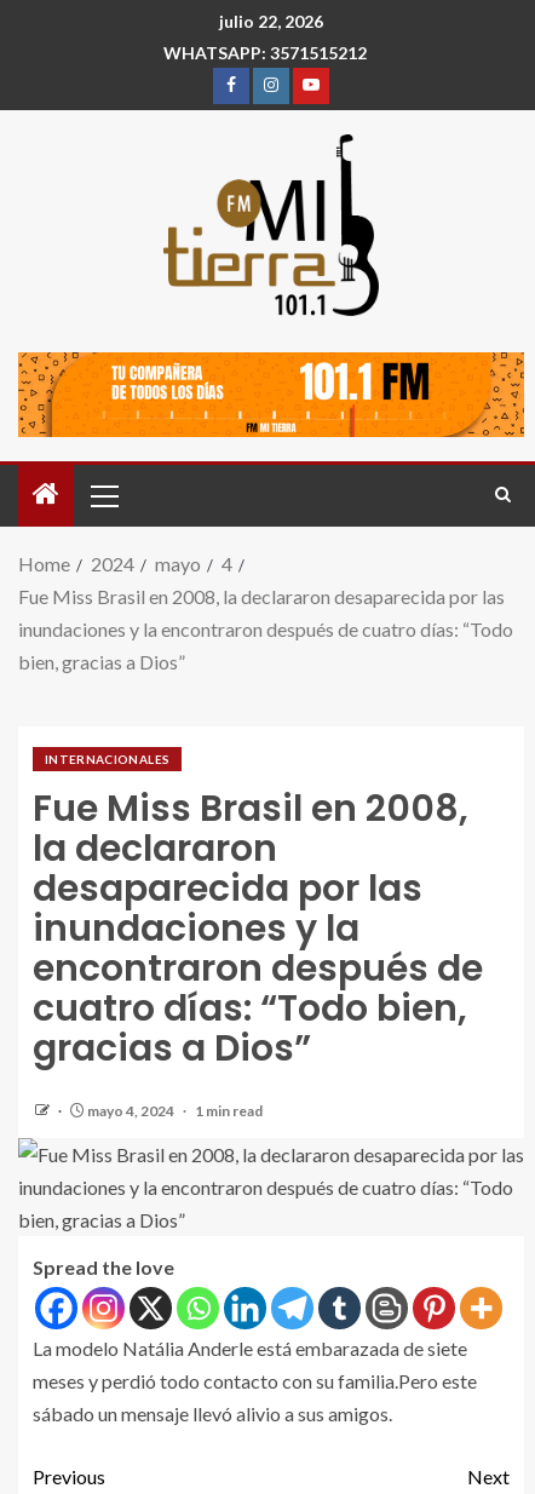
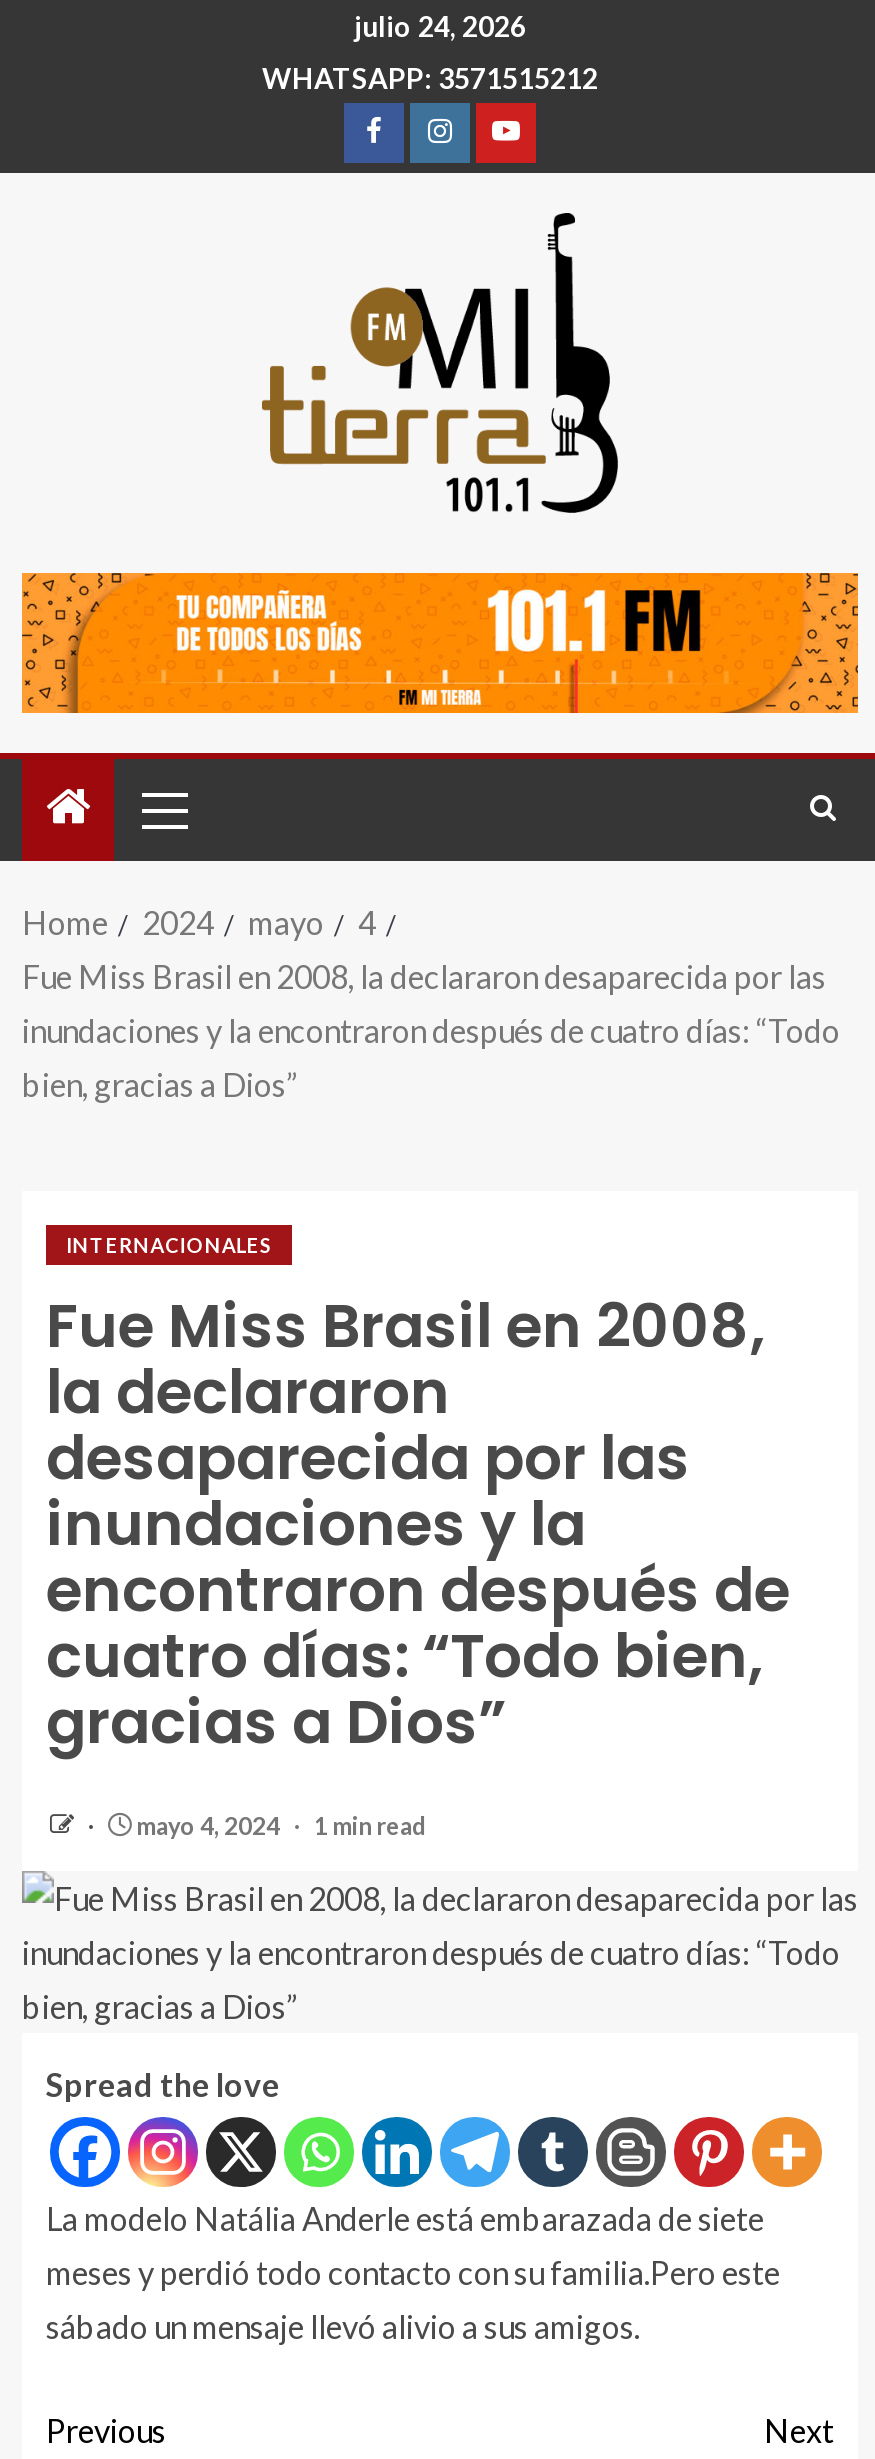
[219,11,323,32] julio 22, 2026 -> [354,10,526,44] julio 24, 2026

